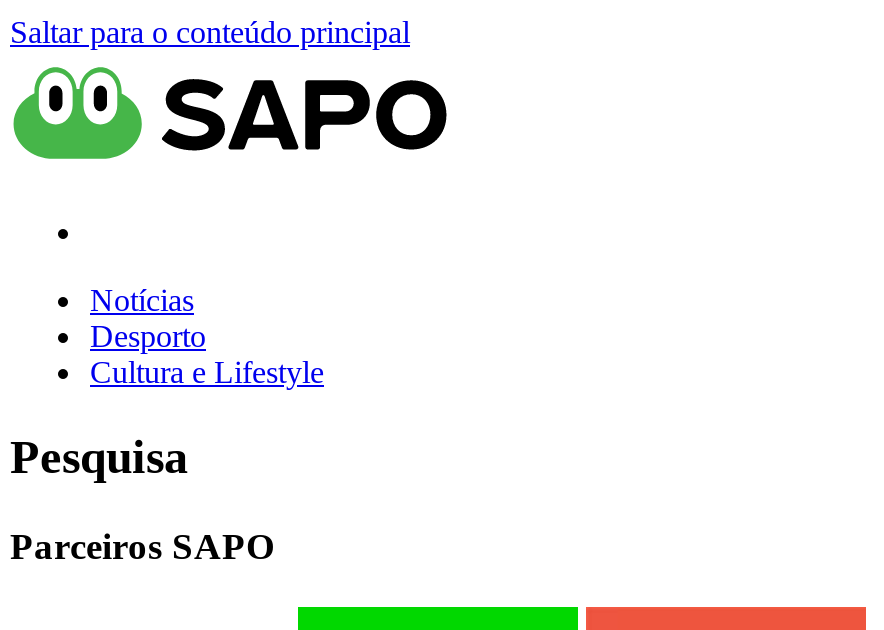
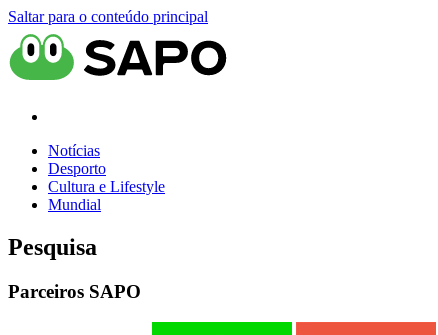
none -> [48,196,101,213] Mundial

